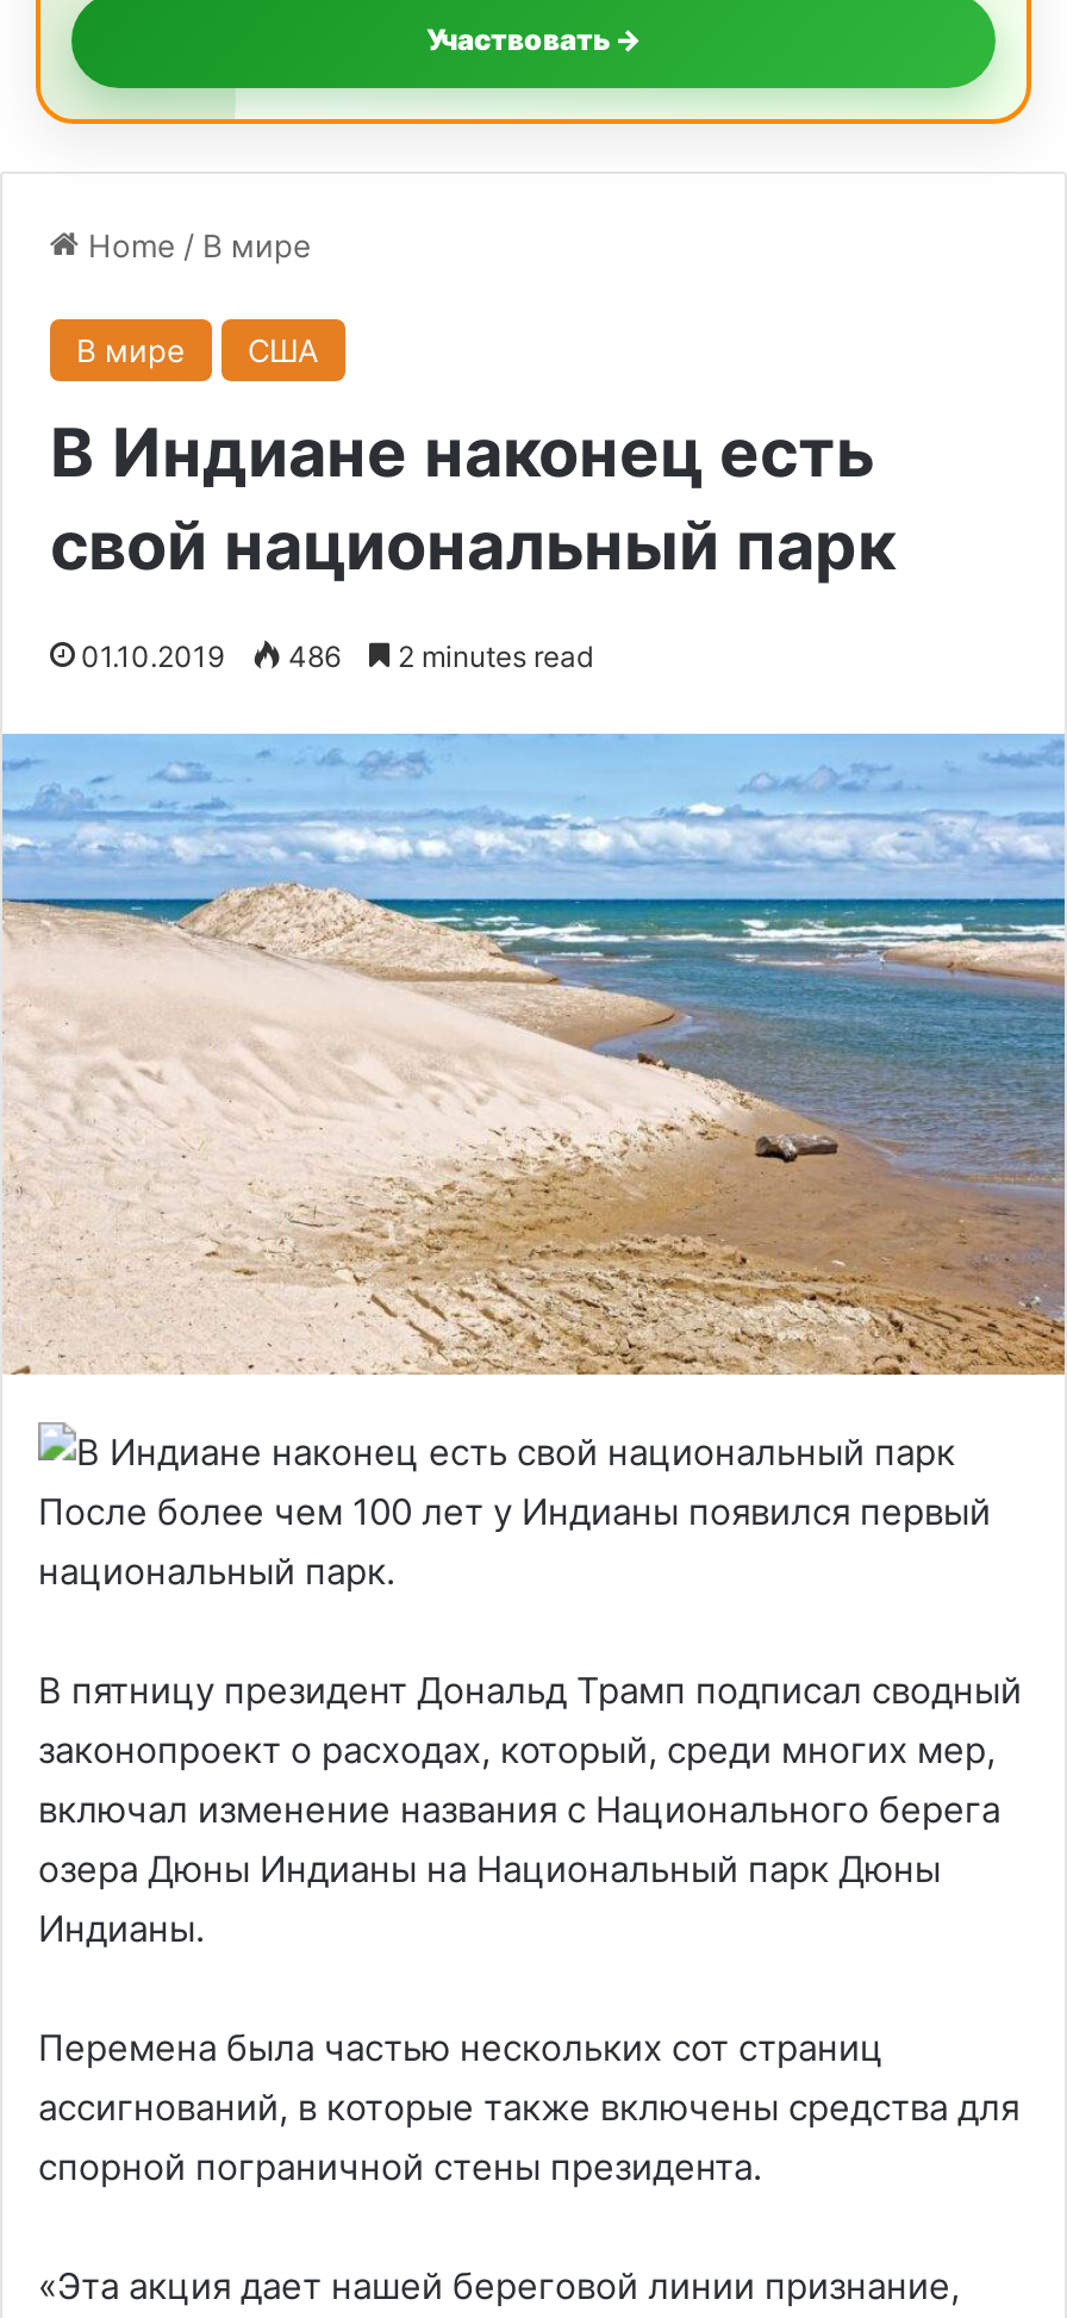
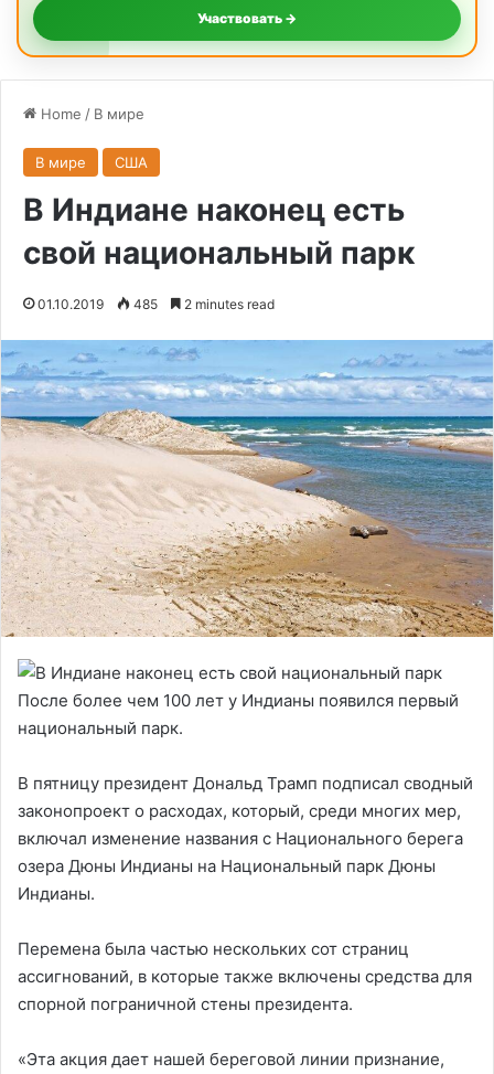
[81,638,593,674] 01.10.2019 486 2 minutes read -> [37,296,275,312] 01.10.2019 485 2 minutes read

